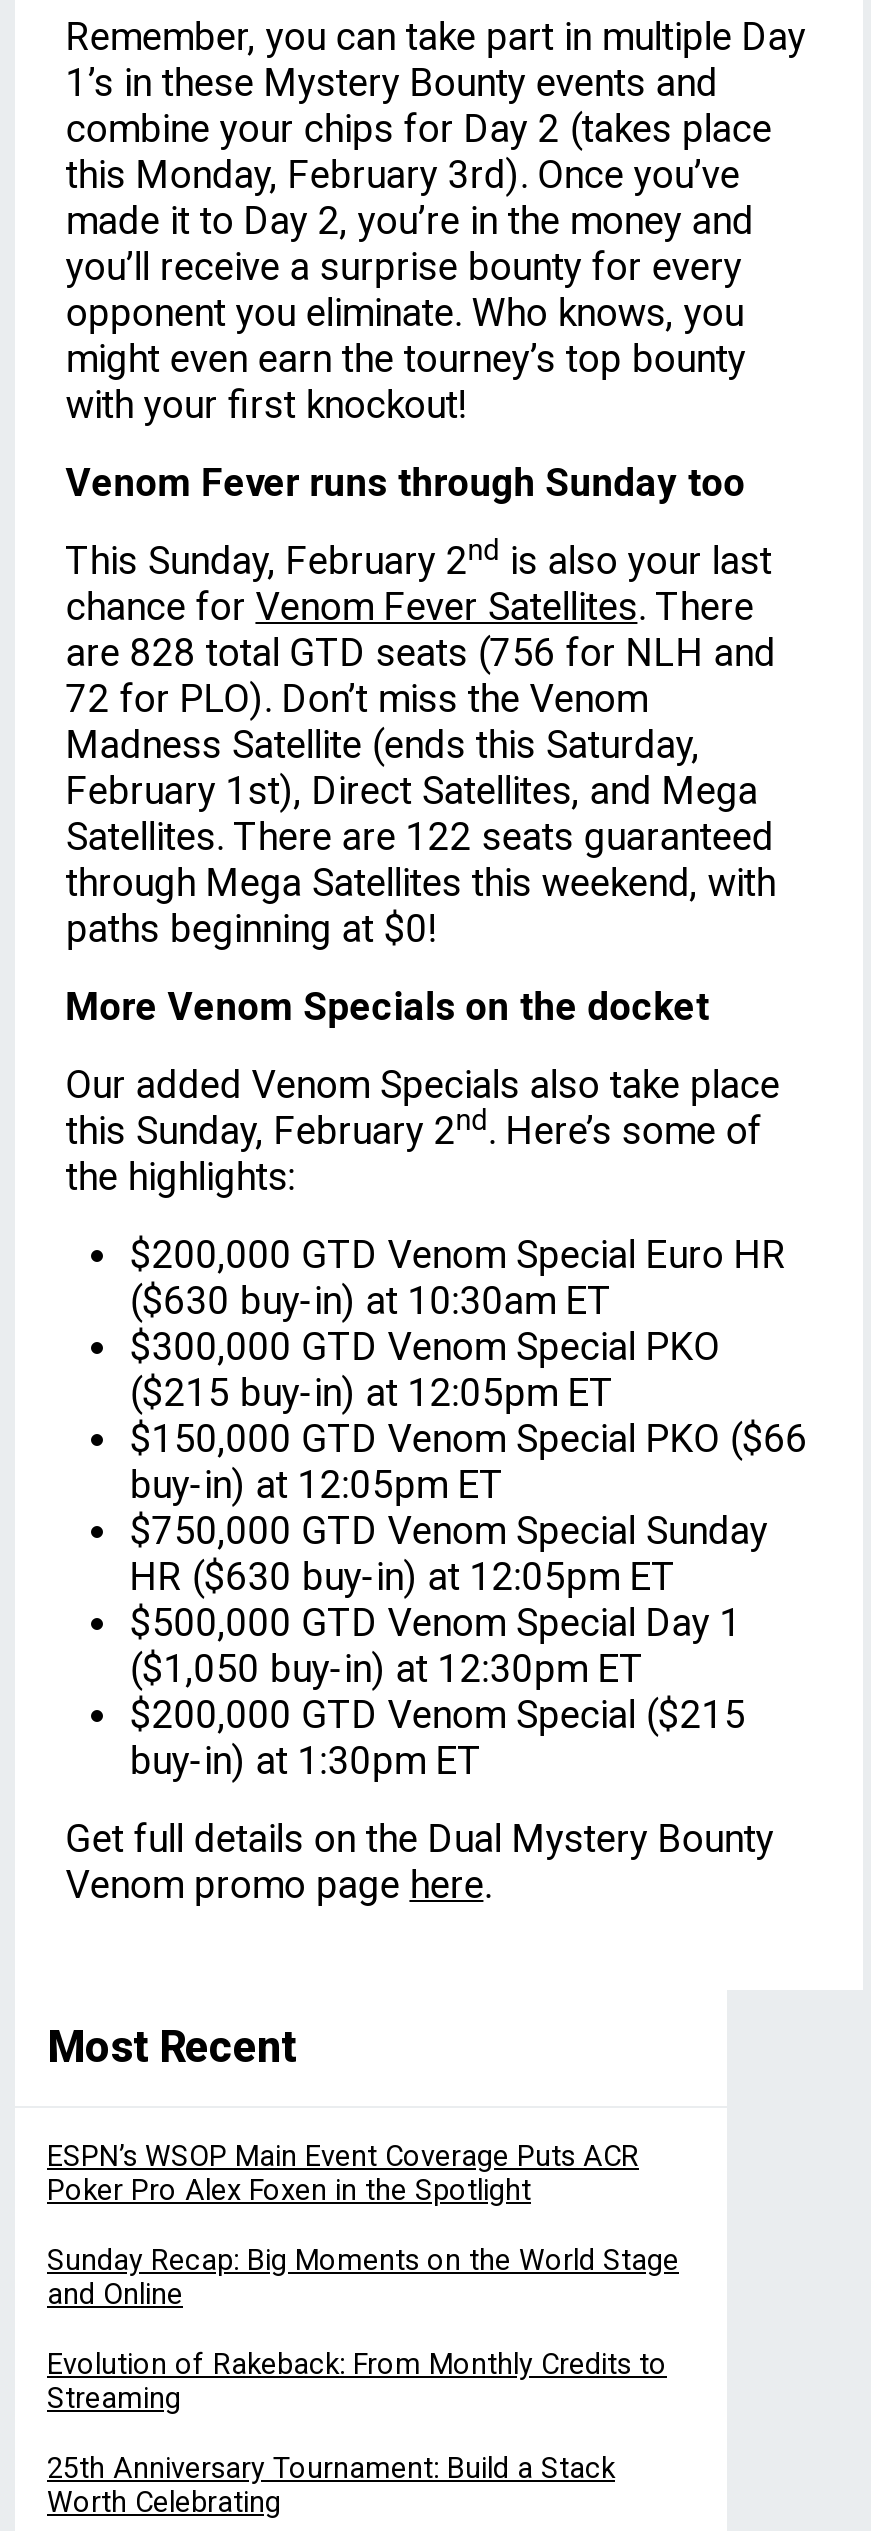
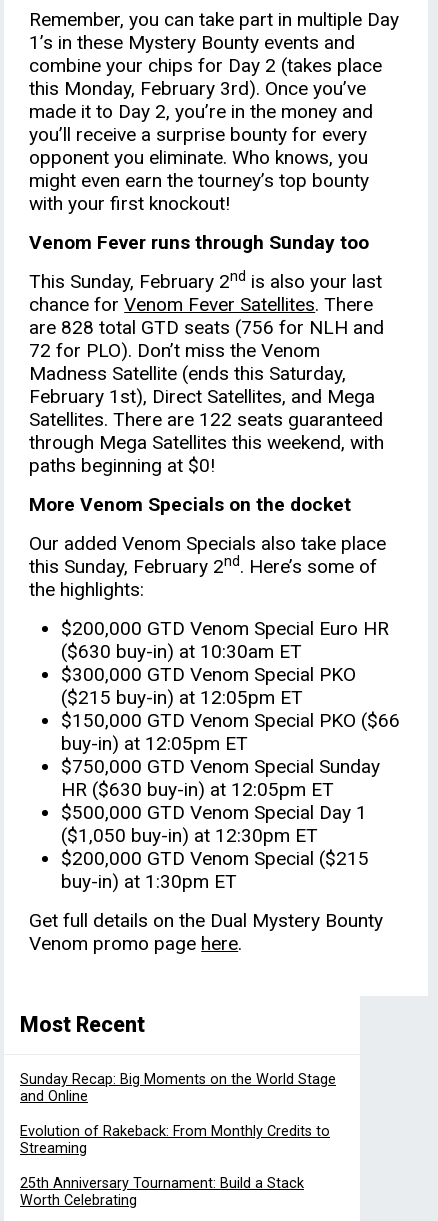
[47,2141,639,2209] ESPN’s WSOP Main Event Coverage Puts ACR | Poker Pro Alex Foxen in the Spotlight -> none

